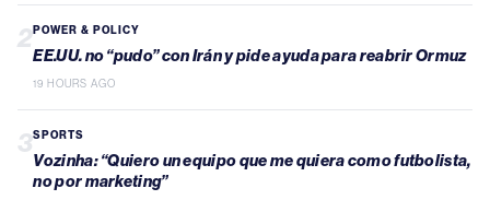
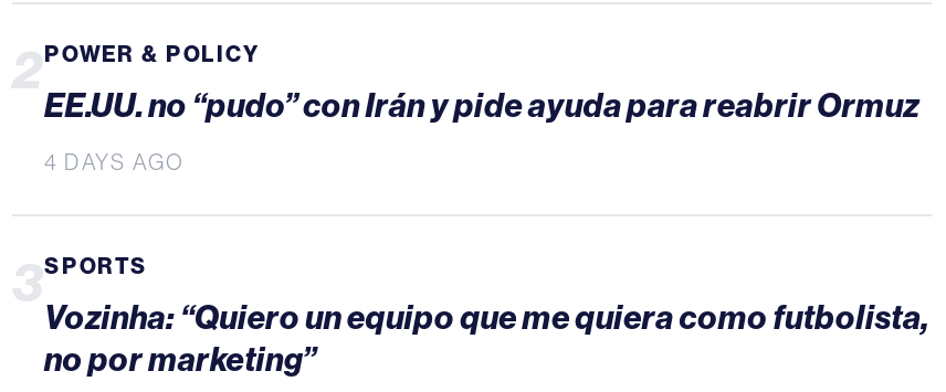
[33,77,116,90] 19 HOURS AGO -> [44,150,183,174] 4 DAYS AGO

